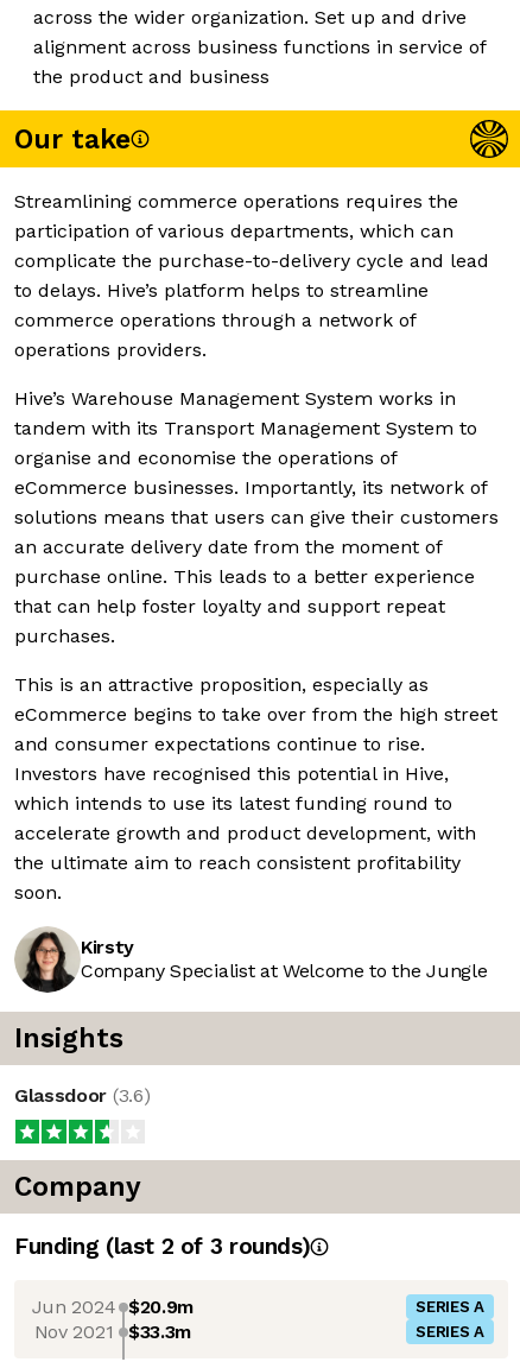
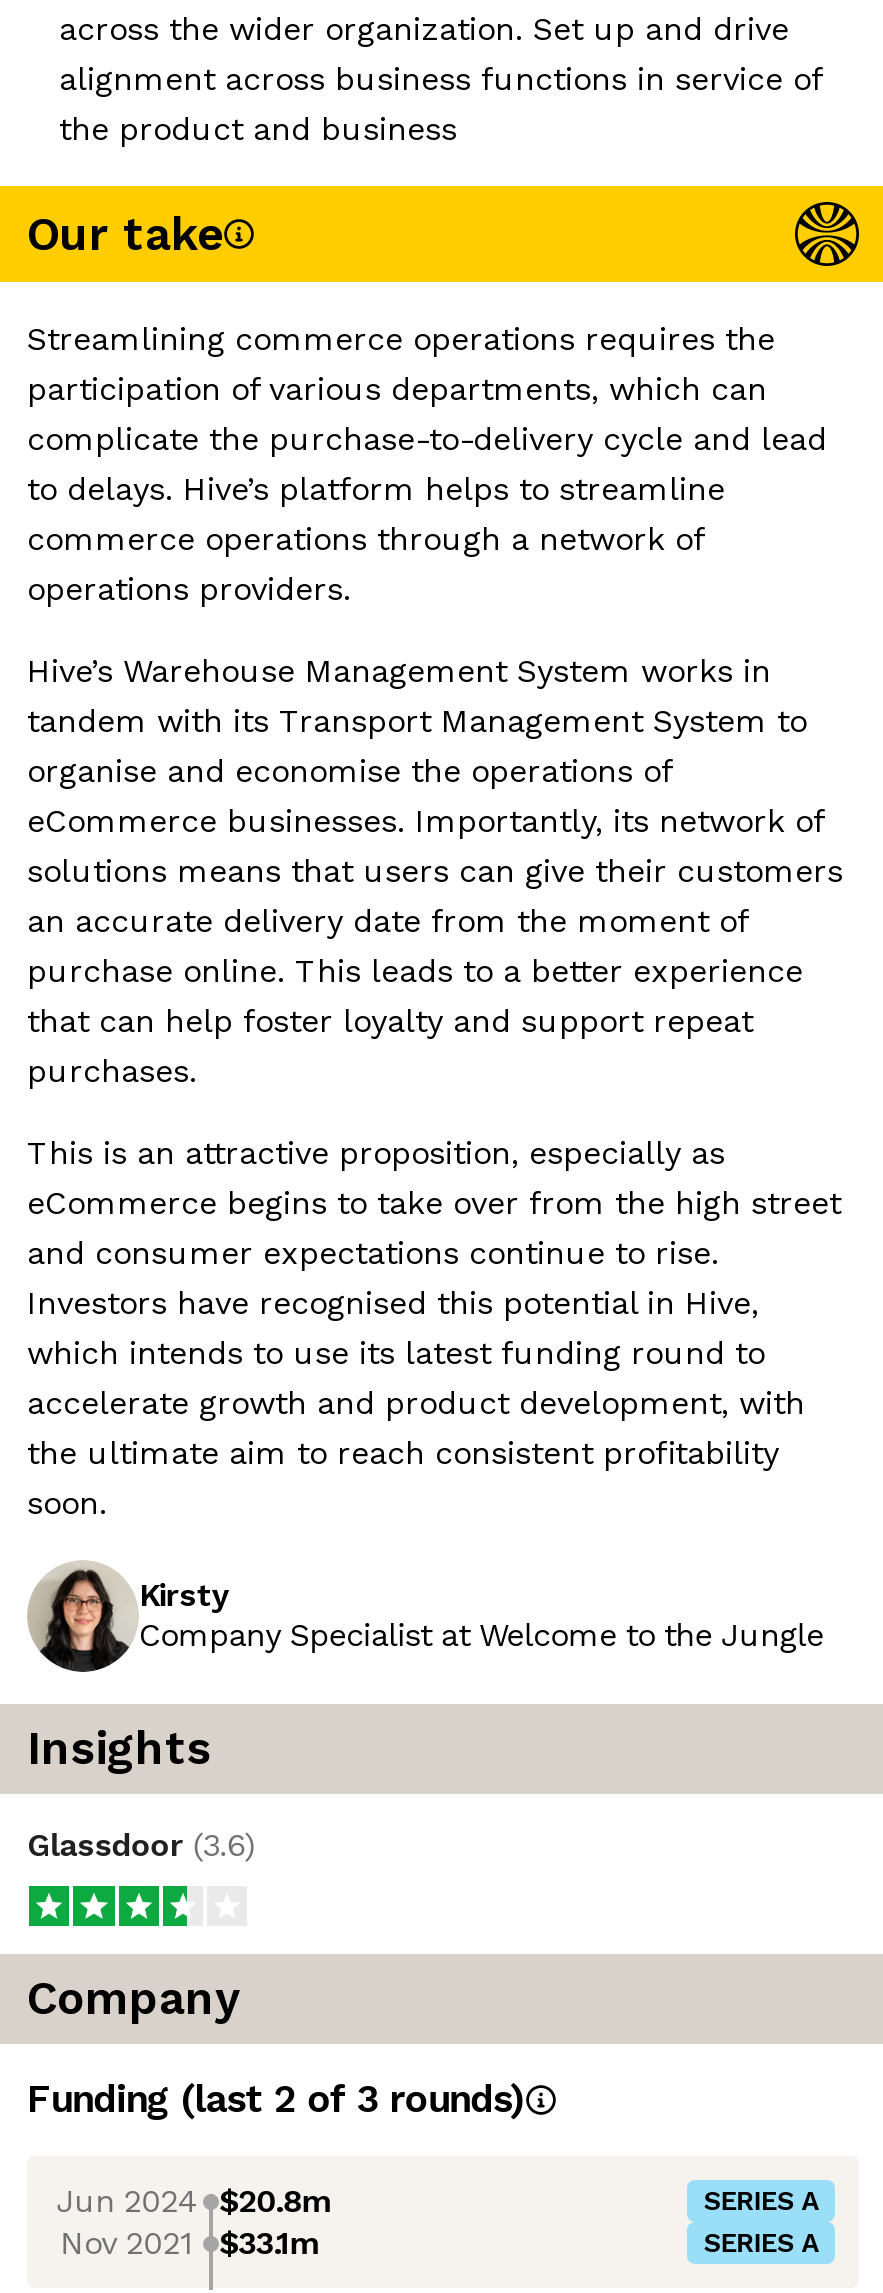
[32,1295,194,1317] Jun 2024 $20.9m -> [57,2181,329,2219] Jun 2024 $20.8m
[34,1320,191,1342] Nov 2021 $33.3m -> [61,2223,317,2261] Nov 2021 $33.1m

